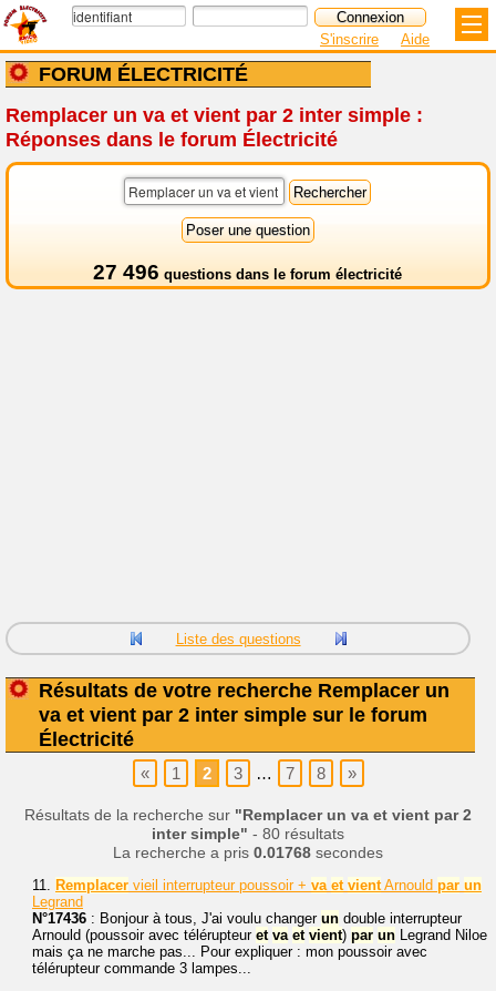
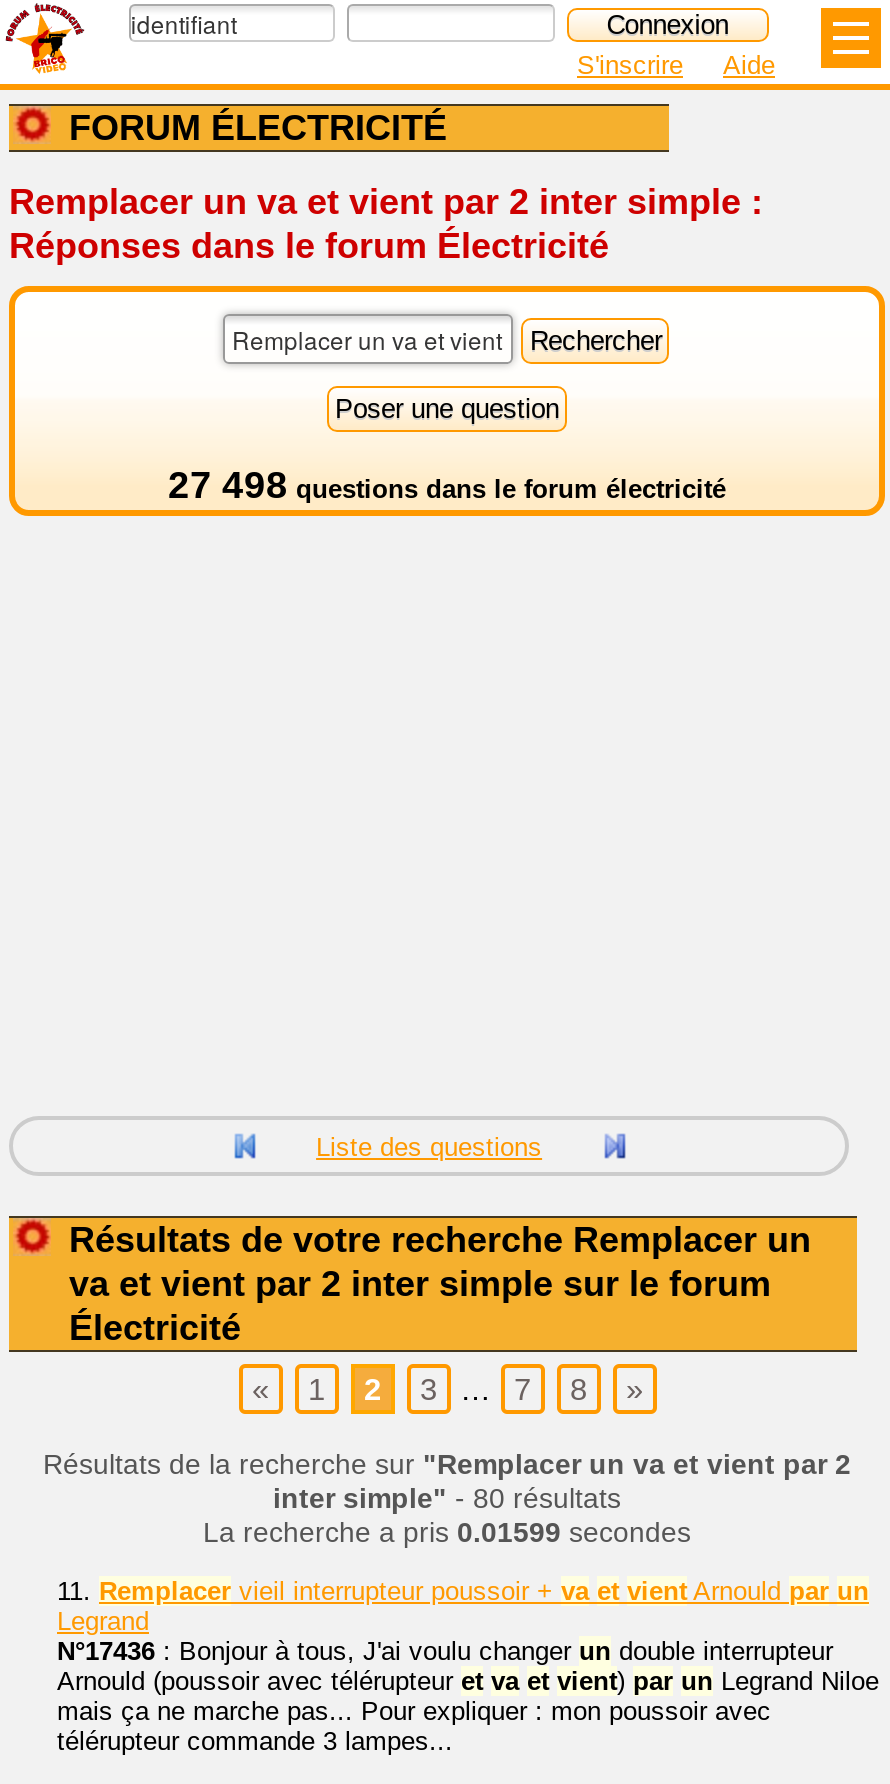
[94,260,402,284] 27 496 questions dans le forum électricité -> [168,464,726,506] 27 498 questions dans le forum électricité
[113,844,383,861] La recherche a pris 0.01768 secondes -> [203,1516,691,1548] La recherche a pris 0.01599 secondes

